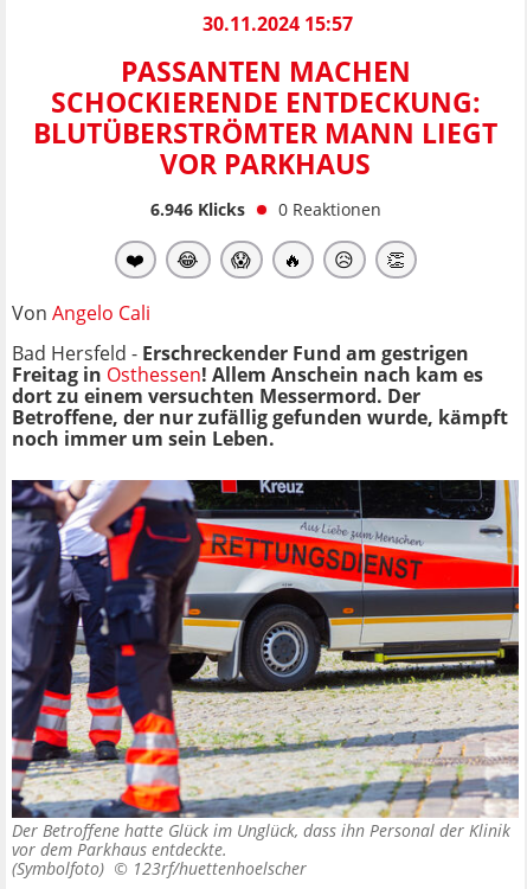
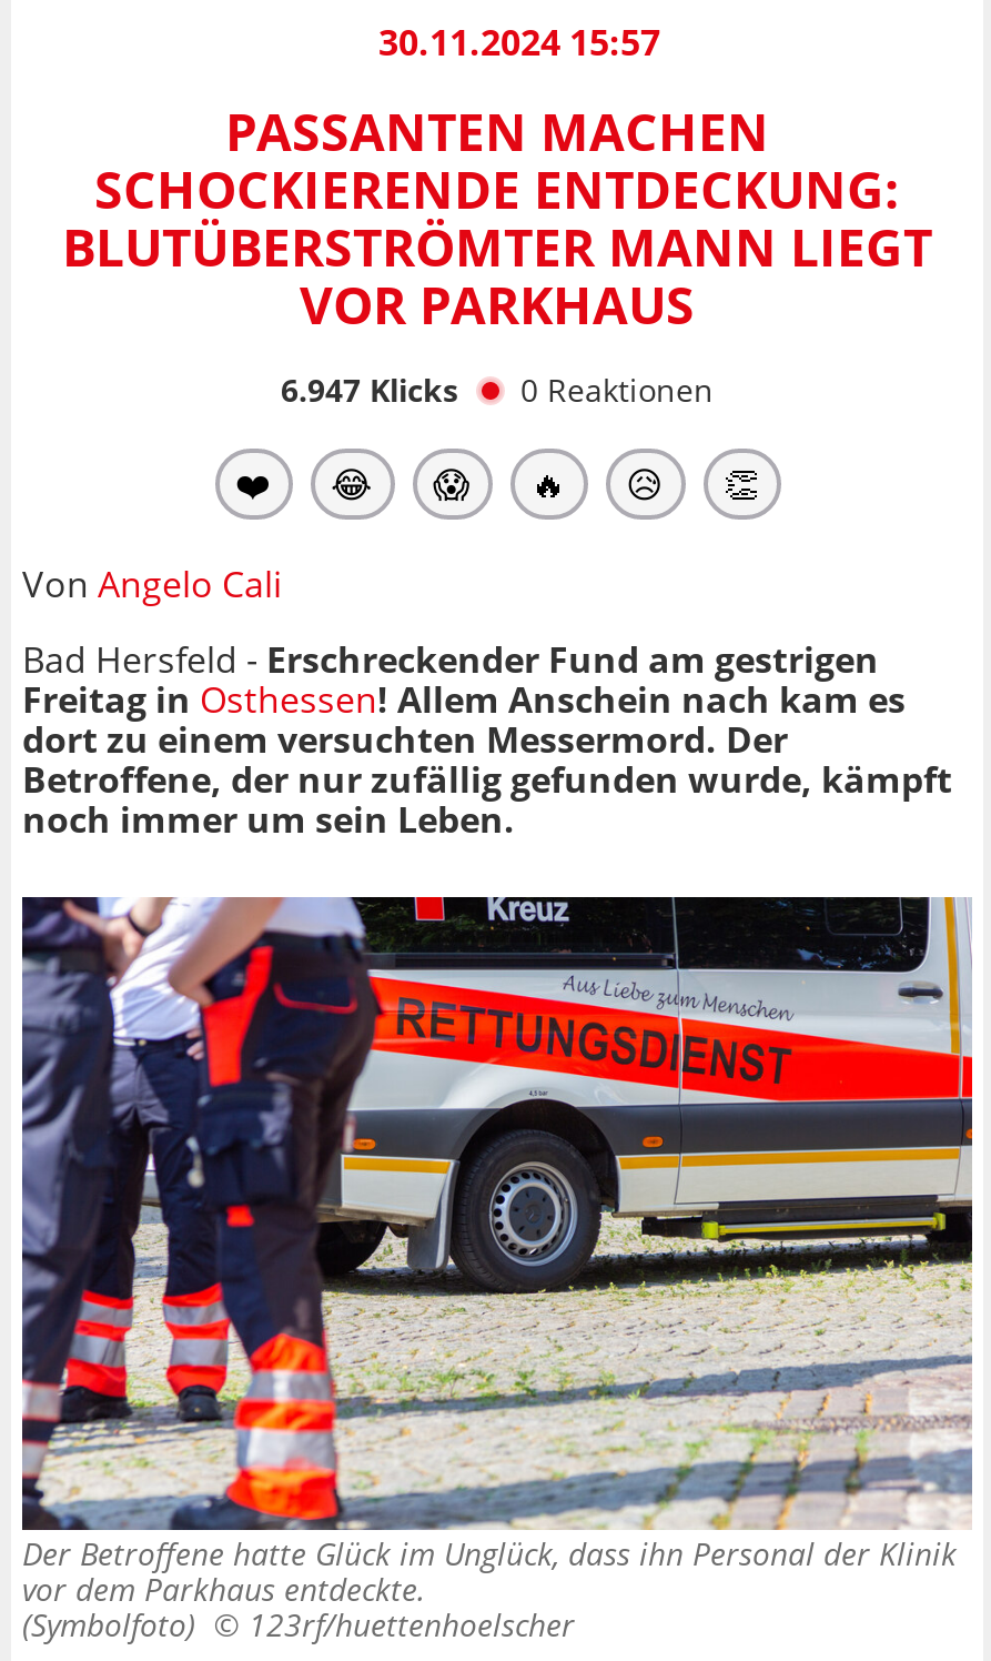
[150,198,381,220] 6.946 Klicks 0 Reaktionen -> [281,368,714,410] 6.947 Klicks 0 Reaktionen

